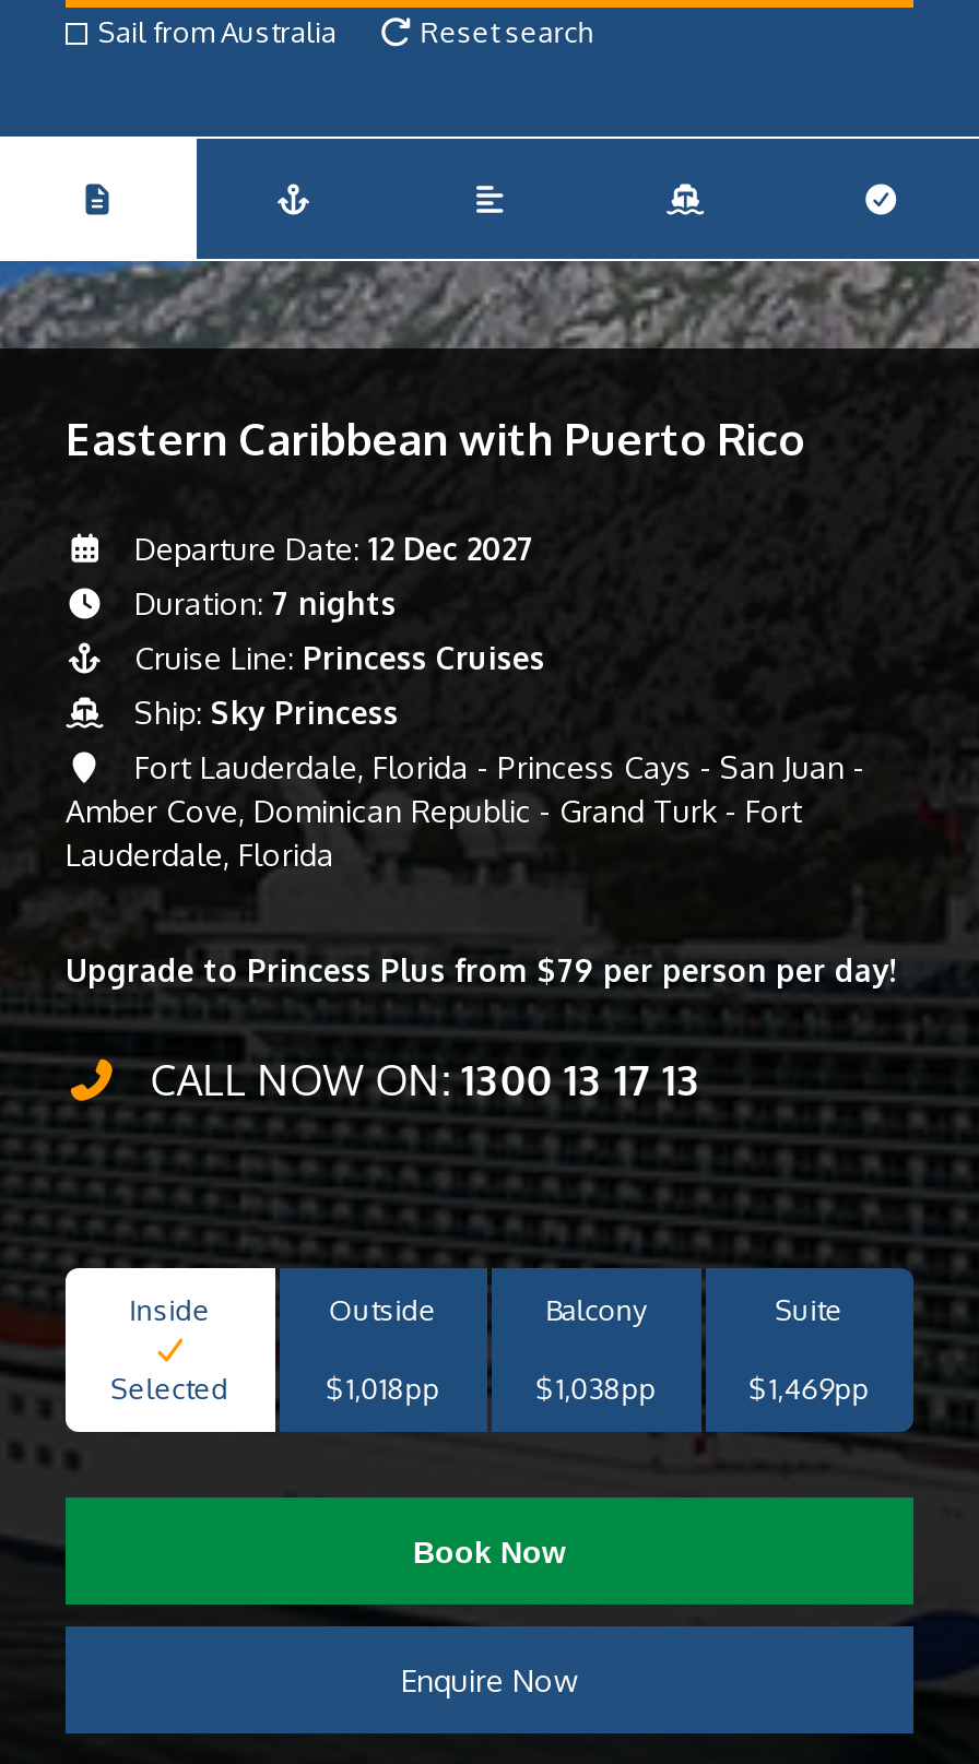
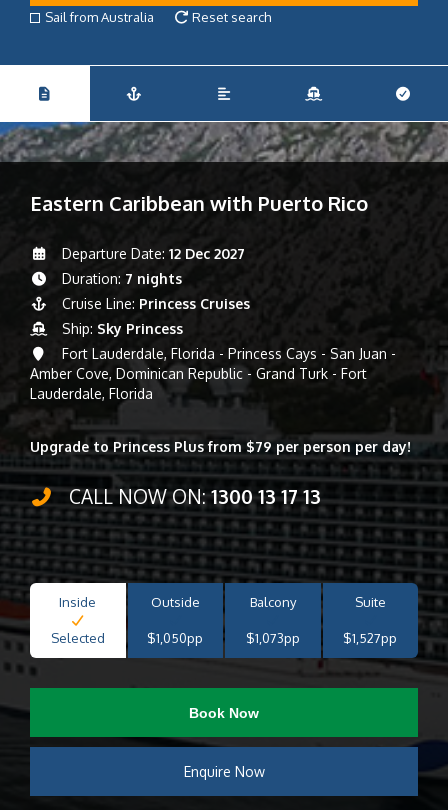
[326,1371,440,1406] $1,018pp -> [147,630,203,646] $1,050pp
[536,1371,656,1406] $1,038pp -> [246,630,300,646] $1,073pp
[749,1371,869,1406] $1,469pp -> [343,630,397,646] $1,527pp

